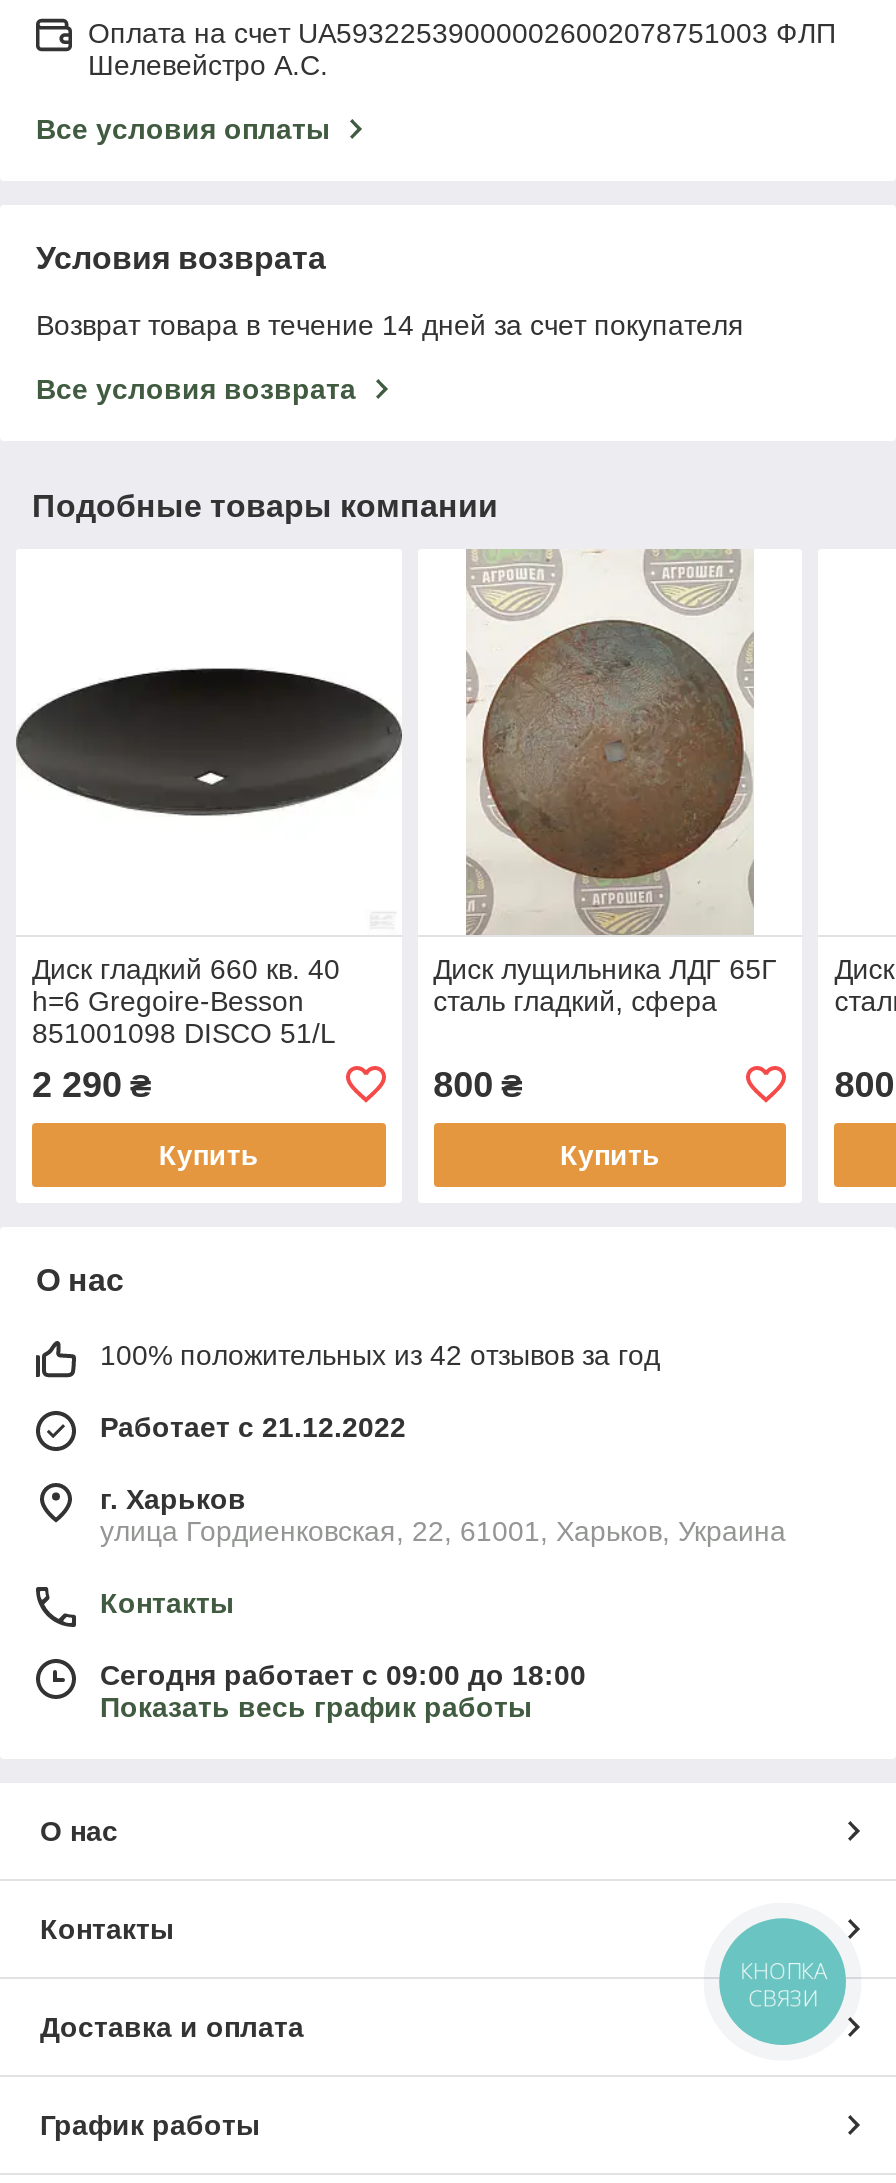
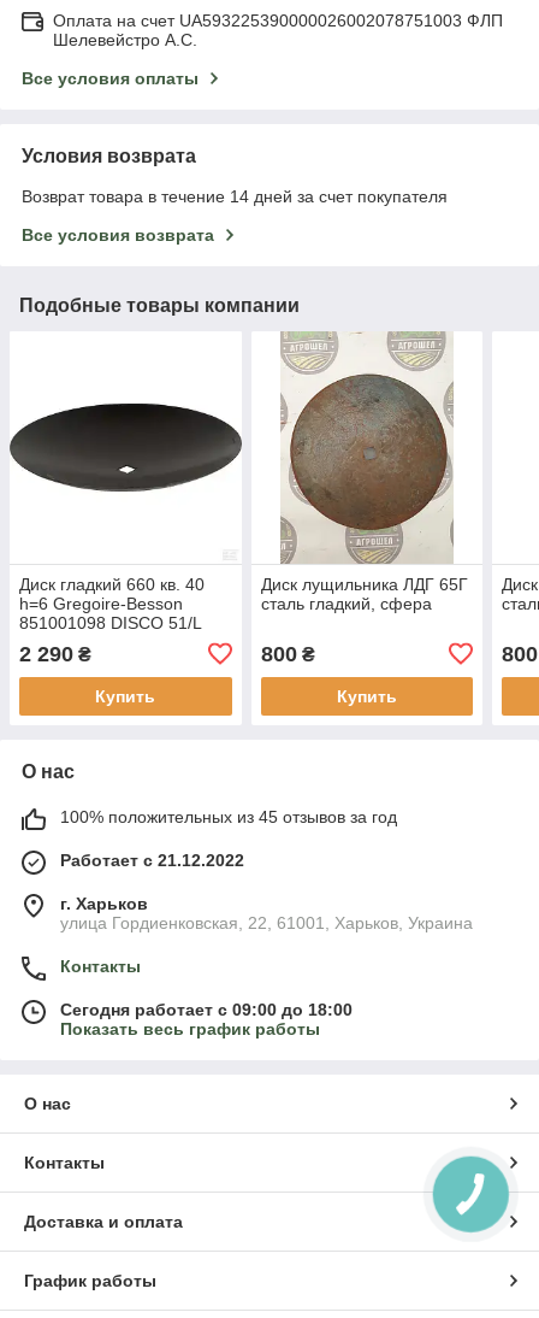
[100,1339,660,1371] 100% положительных из 42 отзывов за год -> [60,807,397,826] 100% положительных из 45 отзывов за год
[740,1954,827,2012] КНОПКА | СВЯЗИ -> none

